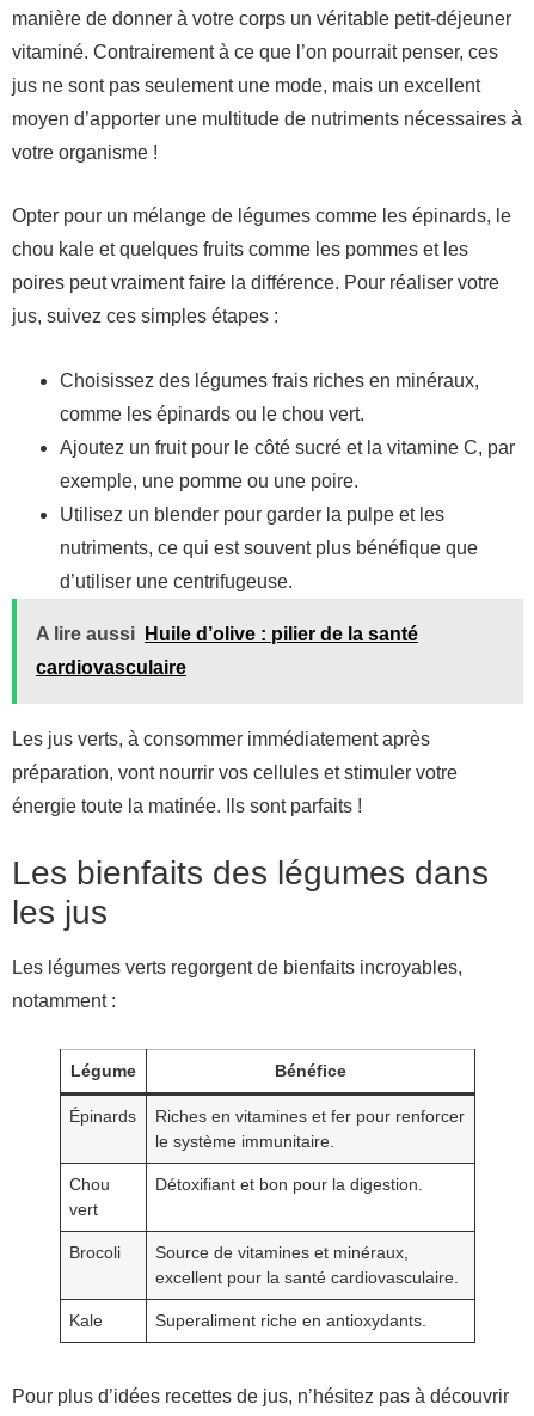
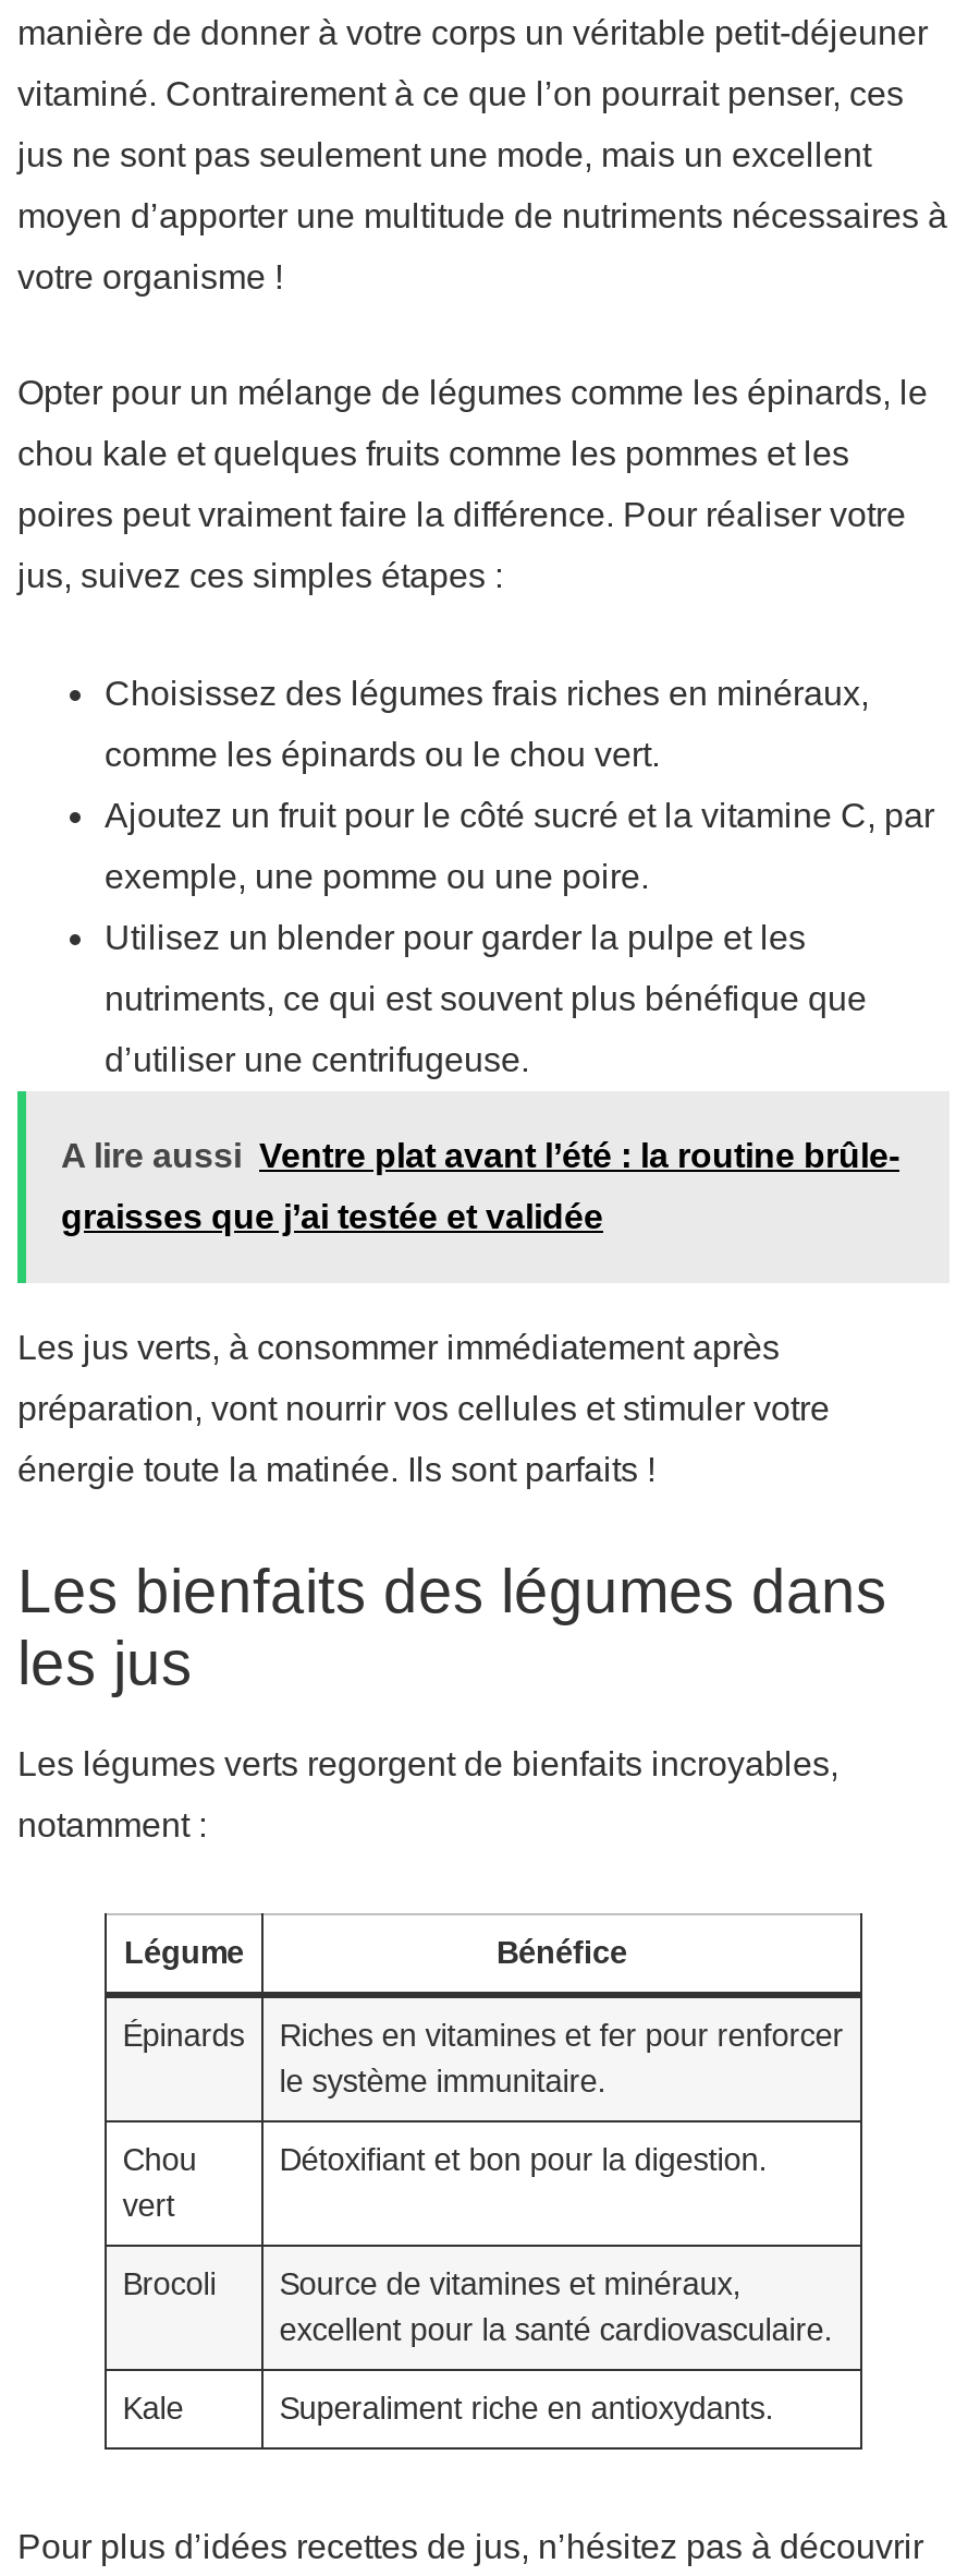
[36,624,418,644] A lire aussi Huile d’olive : pilier de la santé -> [61,1137,899,1174] A lire aussi Ventre plat avant l’été : la routine brûle-
[36,657,186,677] cardiovasculaire -> [61,1198,603,1235] graisses que j’ai testée et validée

